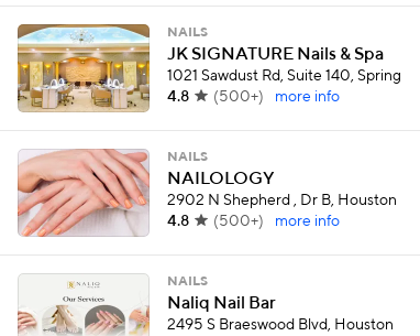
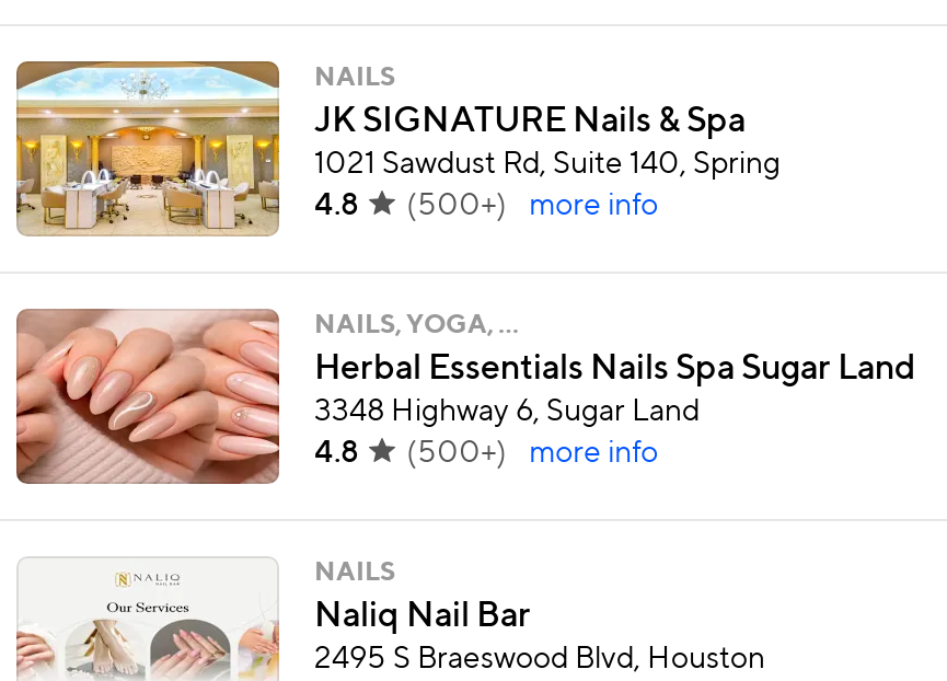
[18,149,397,237] [image] | NAILS | NAILOLOGY | 2902 N Shepherd , Dr B, Houston -> [14,309,916,486] [image] | NAILS, YOGA, … | Herbal Essentials Nails Spa Sugar Land | 3348 Highway 6, Sugar Land

